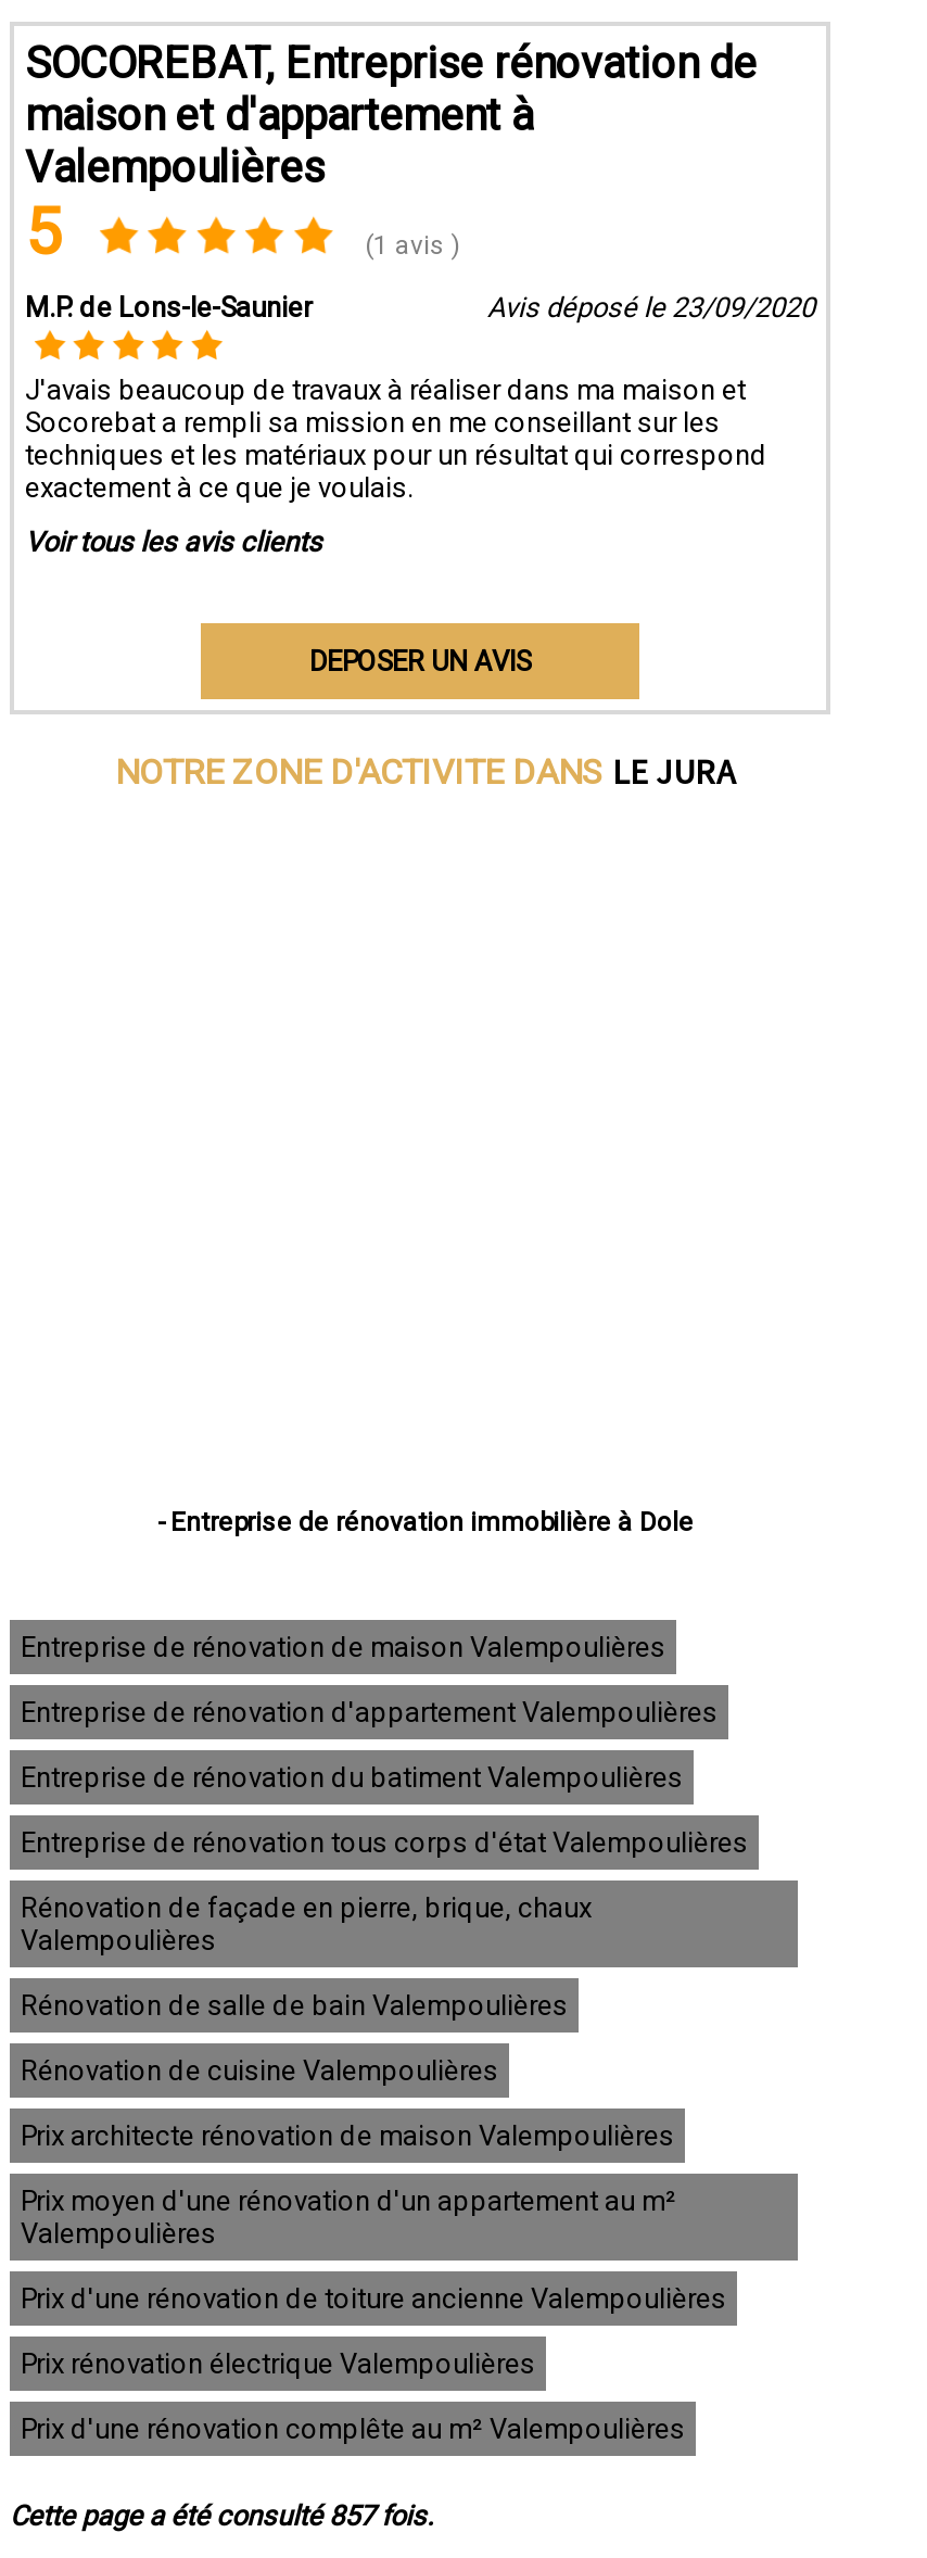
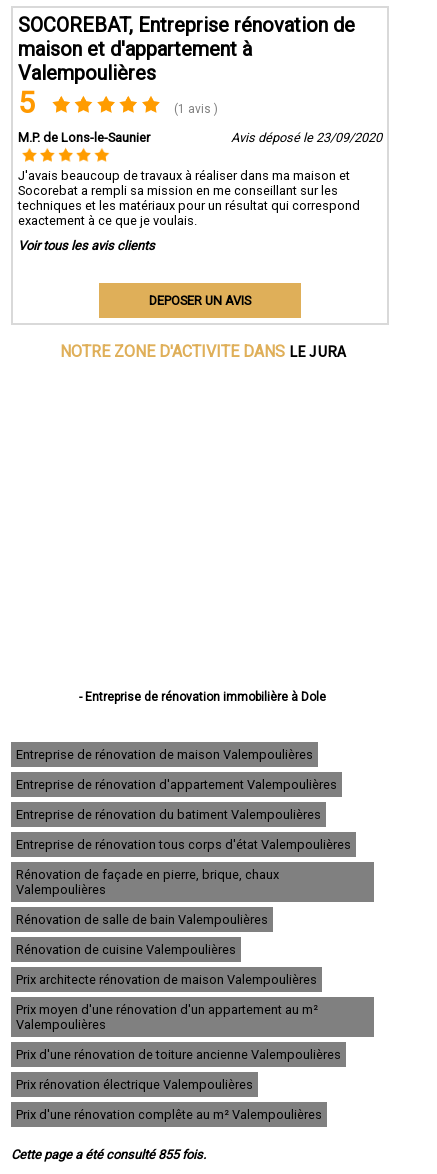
[10,2498,433,2531] Cette page a été consulté 857 fois. -> [11,1146,206,1161] Cette page a été consulté 855 fois.

